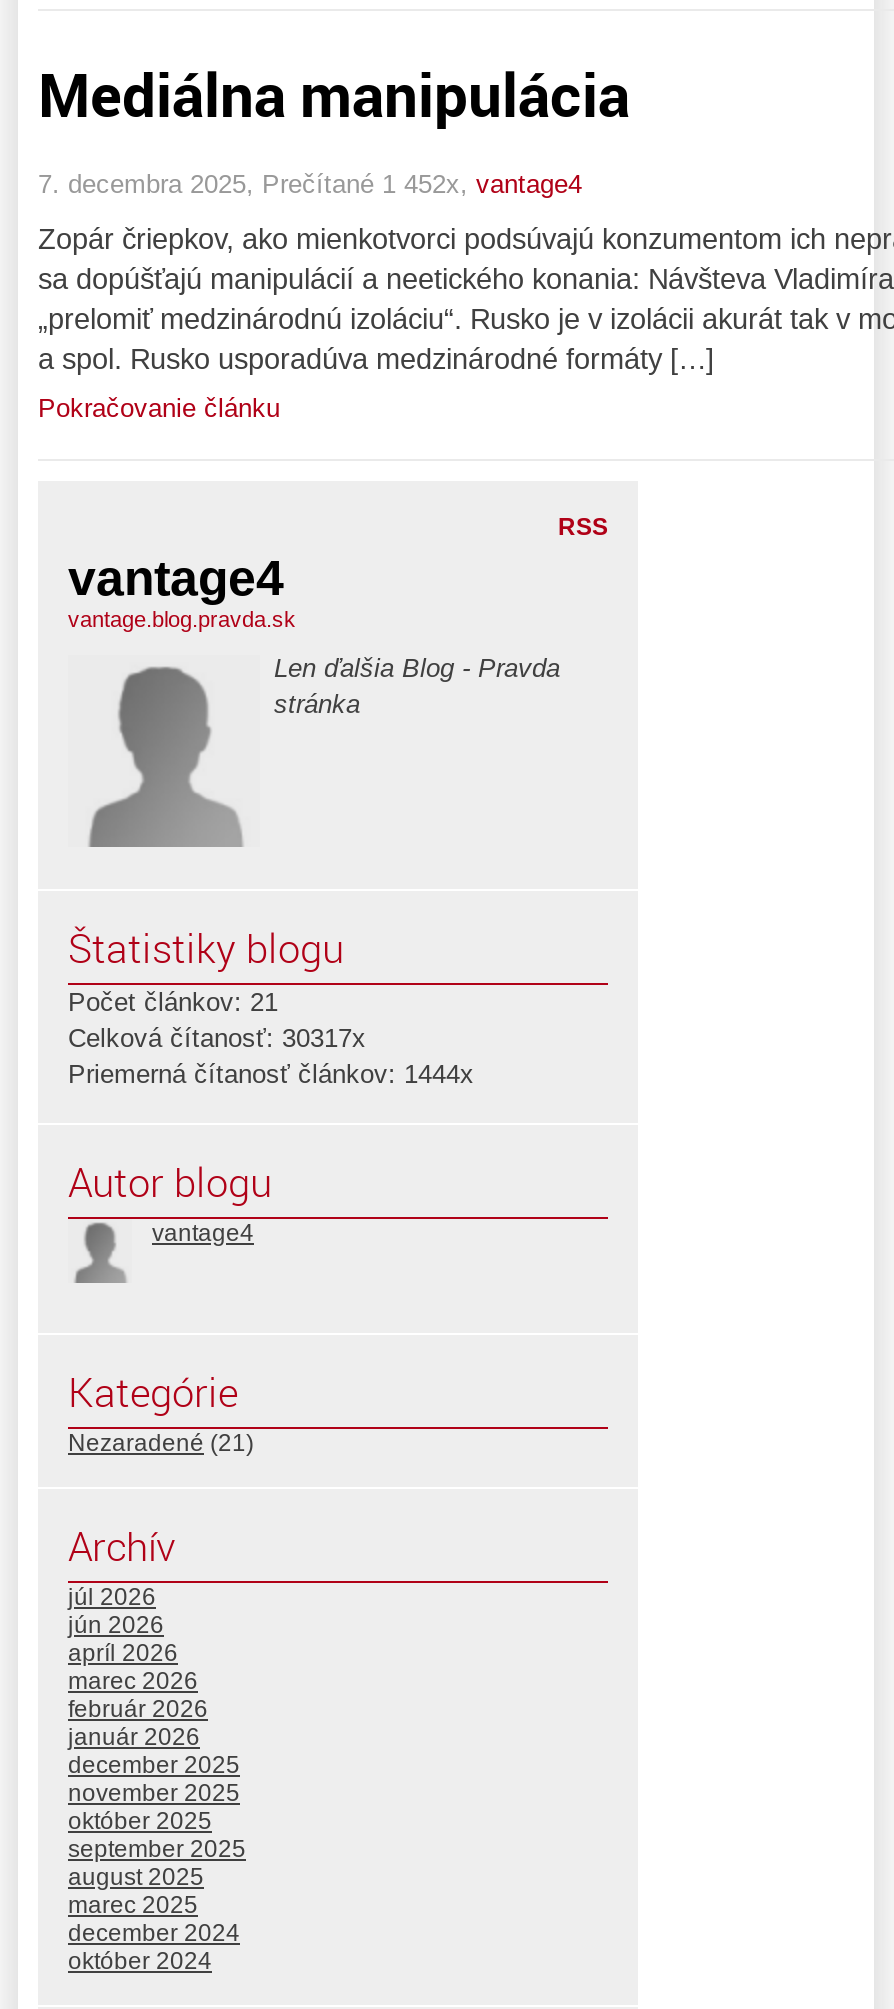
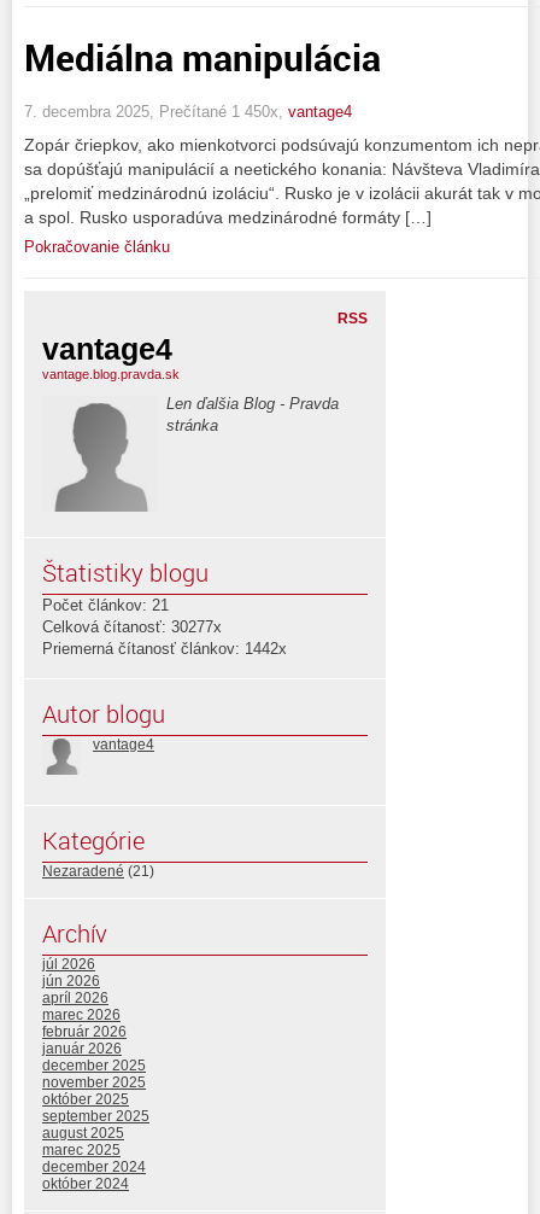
[38,169,582,199] 7. decembra 2025, Prečítané 1 452x, vantage4 -> [24,103,352,121] 7. decembra 2025, Prečítané 1 450x, vantage4
[68,1024,366,1054] Celková čítanosť: 30317x -> [42,618,222,636] Celková čítanosť: 30277x
[68,1060,474,1090] Priemerná čítanosť článkov: 1444x -> [42,640,287,658] Priemerná čítanosť článkov: 1442x

